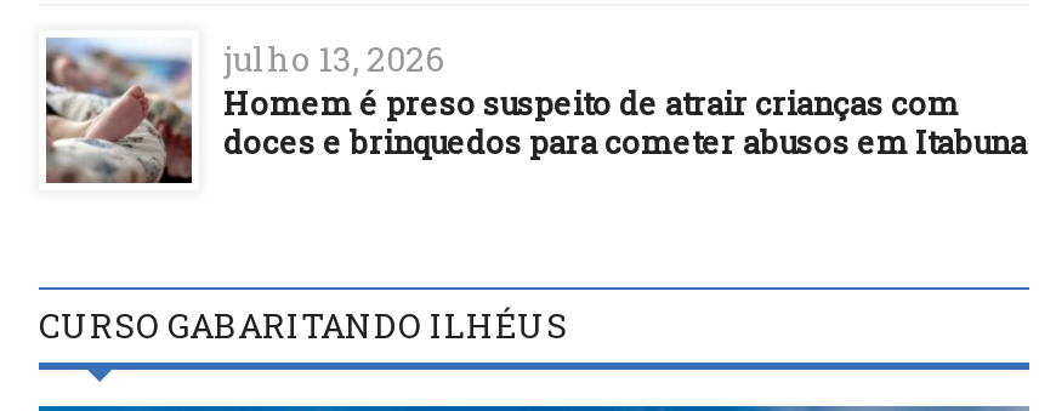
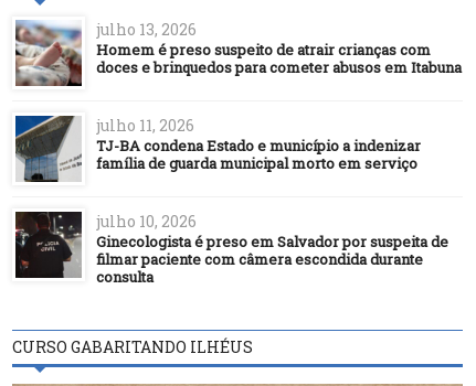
none -> [14,115,448,287] [image] | julho 11, 2026 | TJ-BA condena Estado e município a indenizar | família de guarda municipal morto em serviço | julho 10, 2026 | Ginecologista é preso em Salvador por suspeita de | filmar paciente com câmera escondida durante | consulta
none -> [14,211,81,282] [image]

